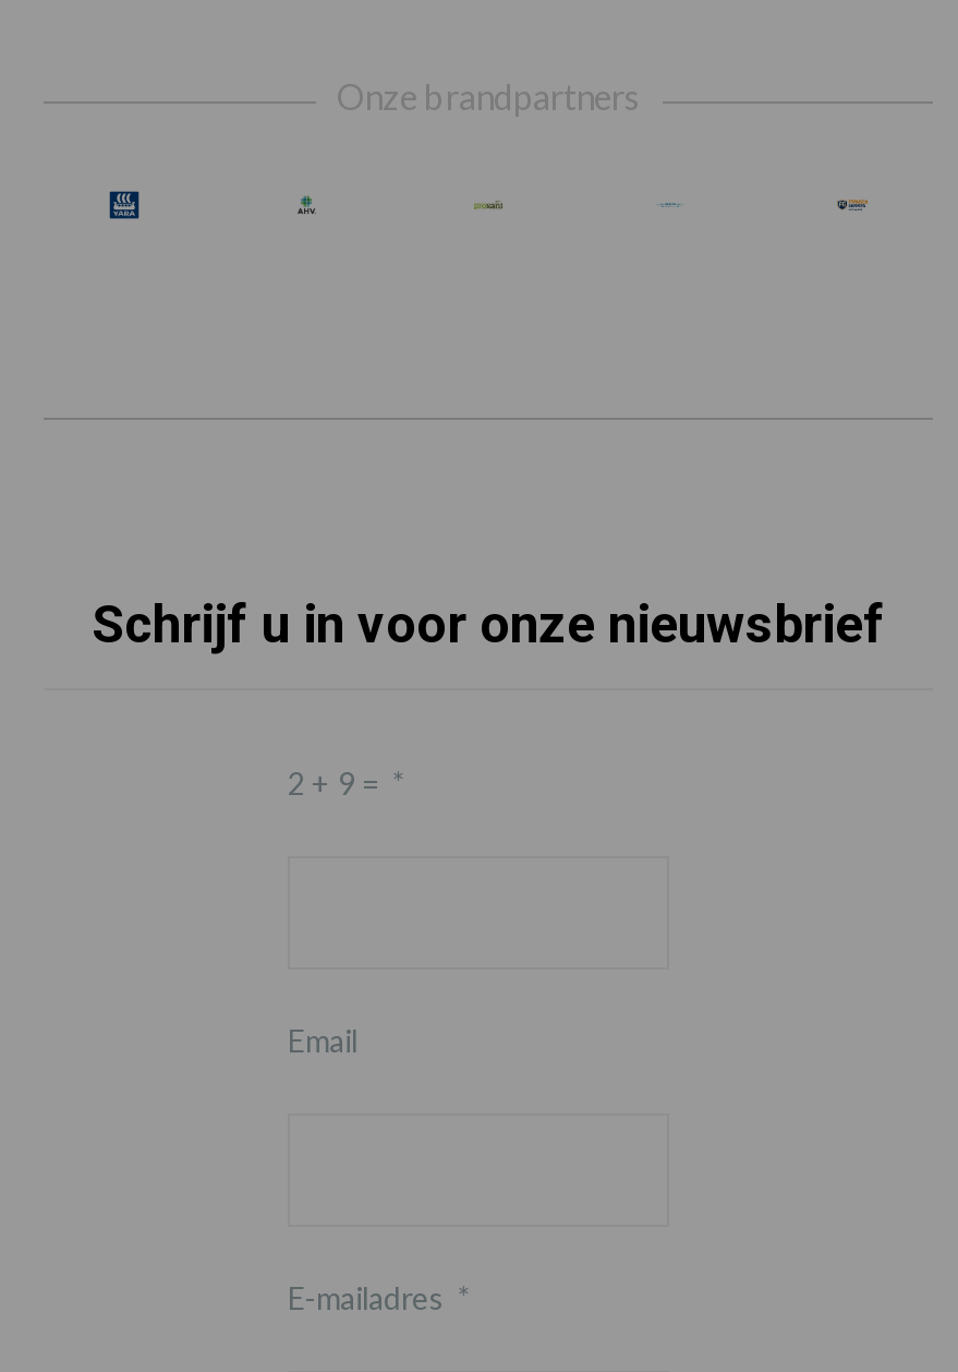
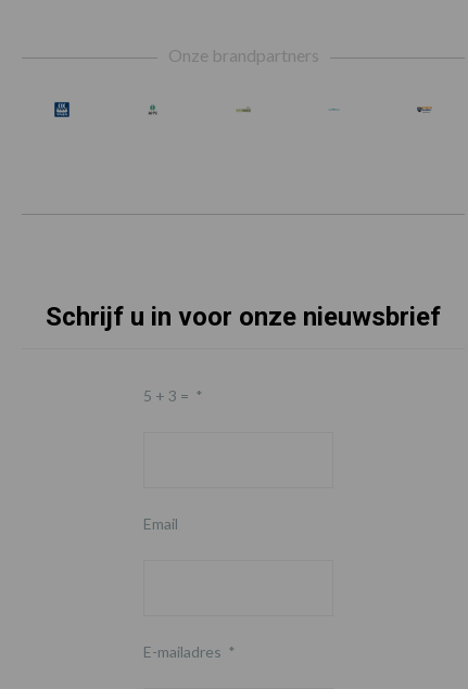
[288,764,408,801] 2 + 9 = * -> [143,386,203,405] 5 + 3 = *

